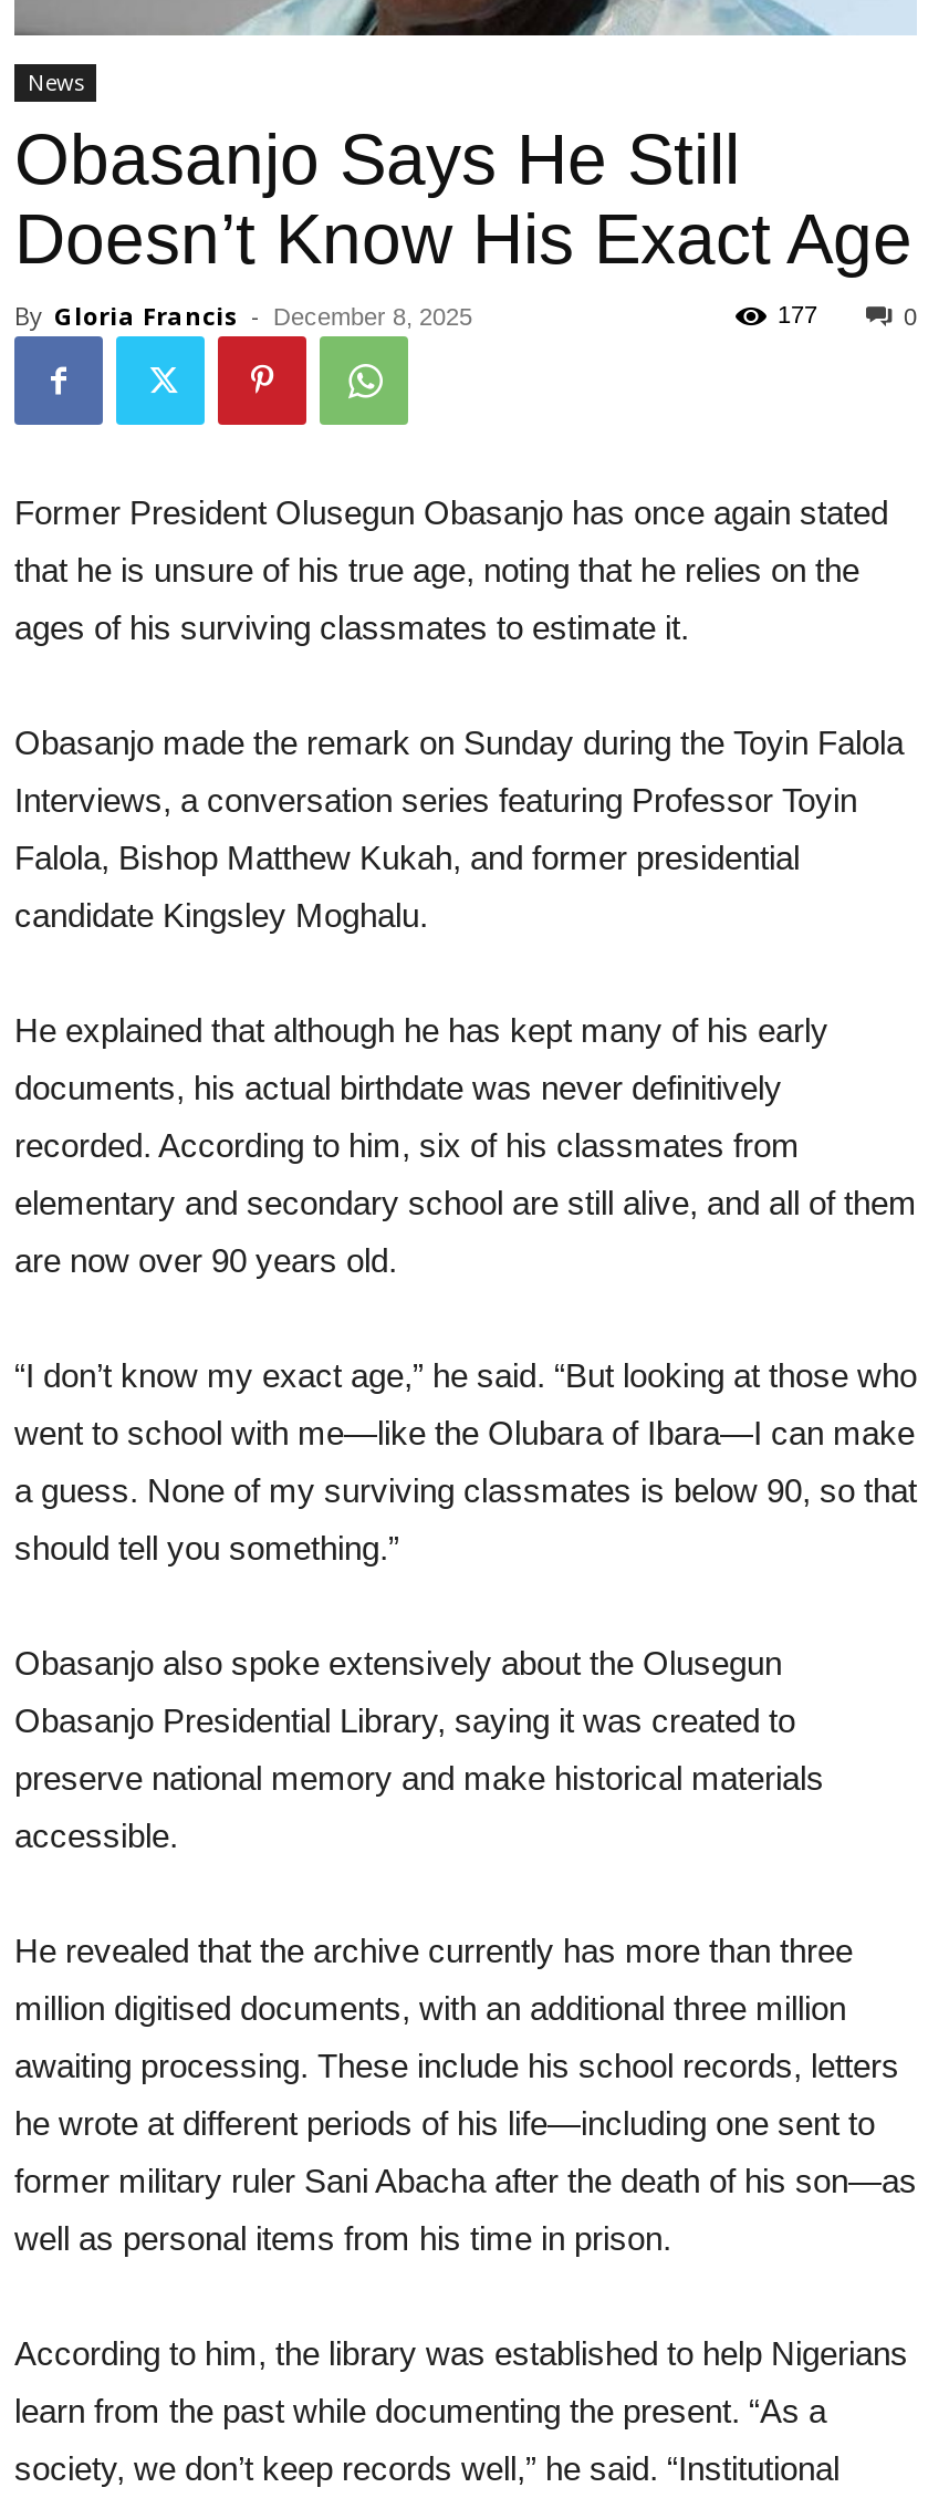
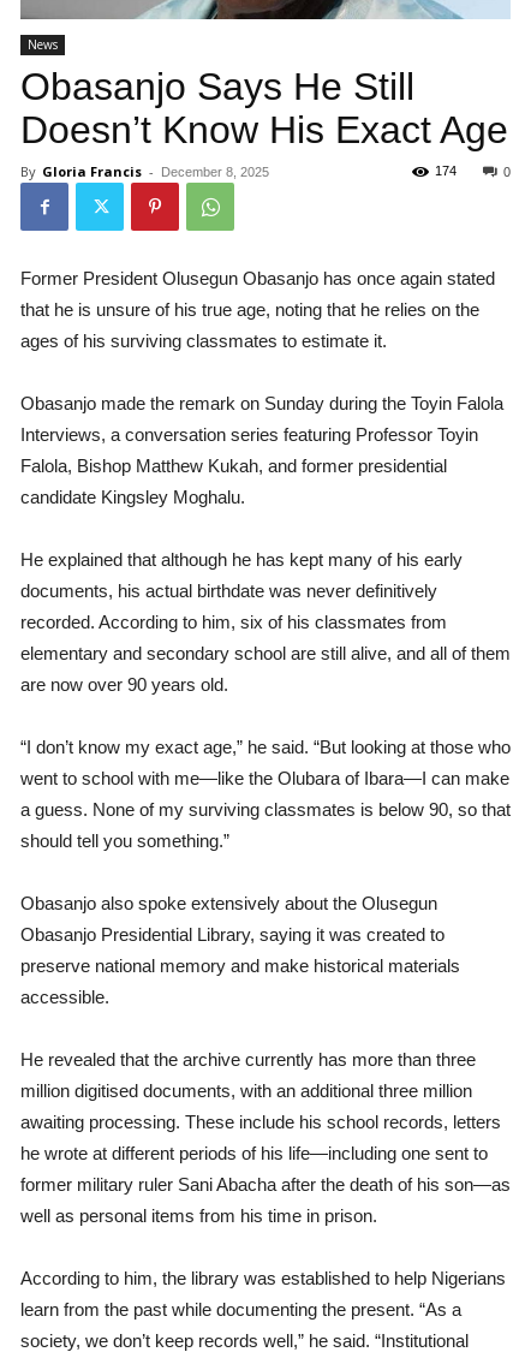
[778,301,817,328] 177 -> [435,164,457,178] 174

